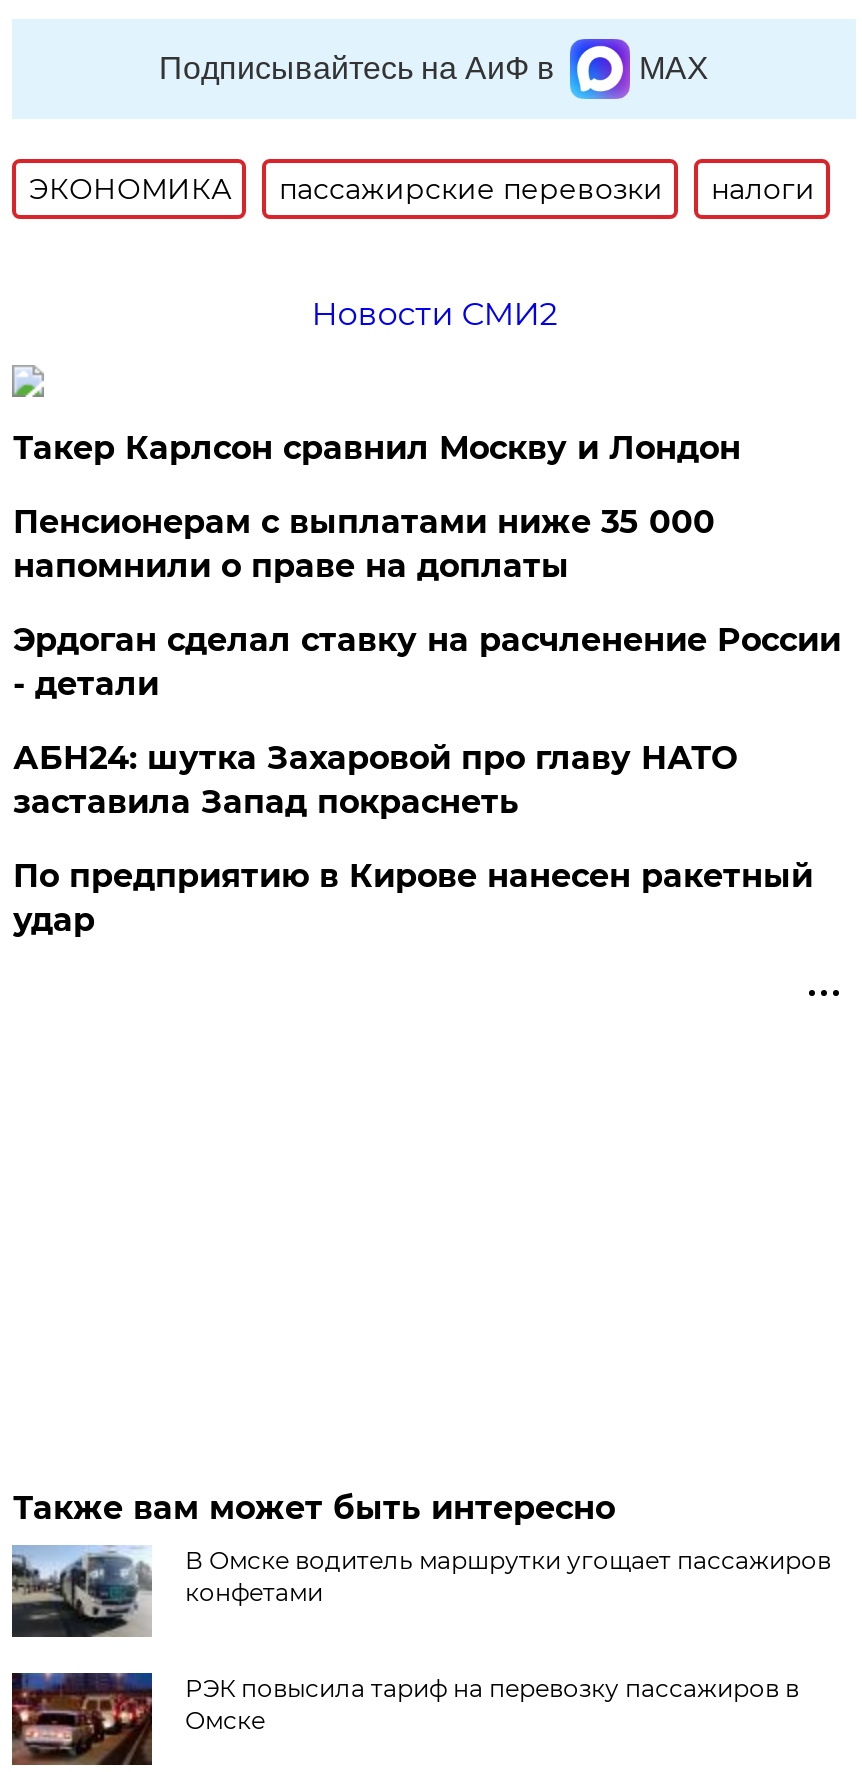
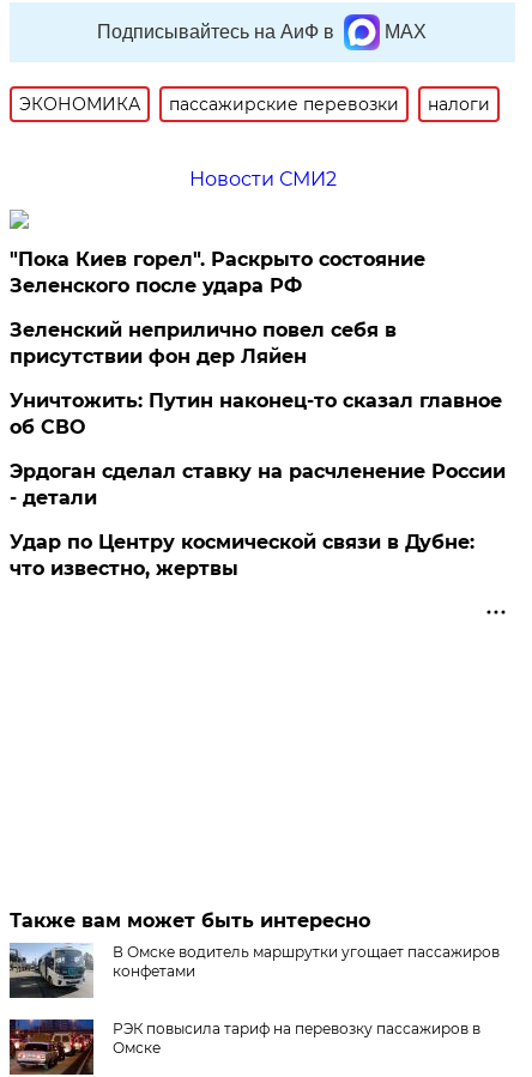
[13,429,741,585] Такер Карлсон сравнил Москву и Лондон | Пенсионерам с выплатами ниже 35 000 | напомнили о праве на доплаты -> [10,248,503,438] "Пока Киев горел". Раскрыто состояние | Зеленского после удара РФ | Зеленский неприлично повел cебя в | присутствии фон дер Ляйен | Уничтожить: Путин наконец-то сказал главное | об СВО
moved [13,621,841,703] -> [10,460,506,509]: Эрдоган сделал ставку на расчленение России | - детали
[13,739,813,939] АБН24: шутка Захаровой про главу НАТО | заставила Запад покраснеть | По предприятию в Кирове нанесен ракетный | удар -> [10,531,475,580] Удар по Центру космической связи в Дубне: | что известно, жертвы

